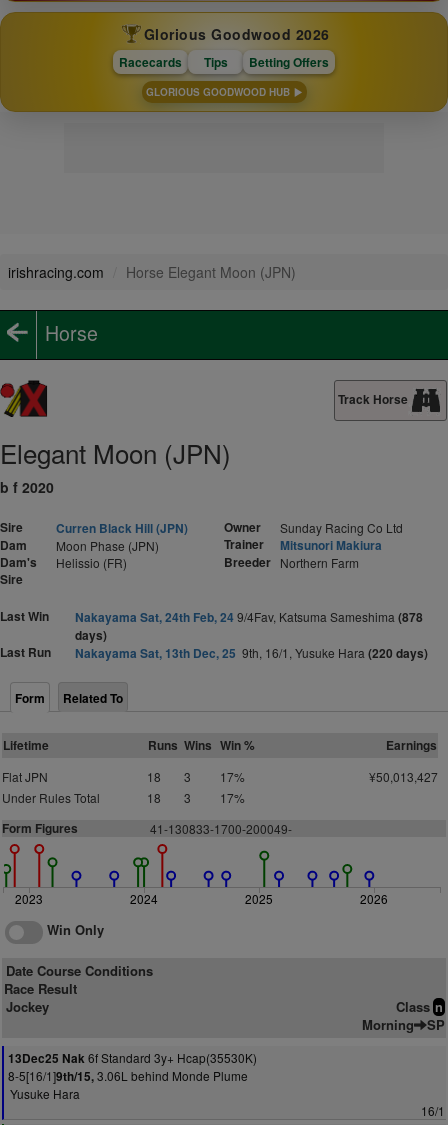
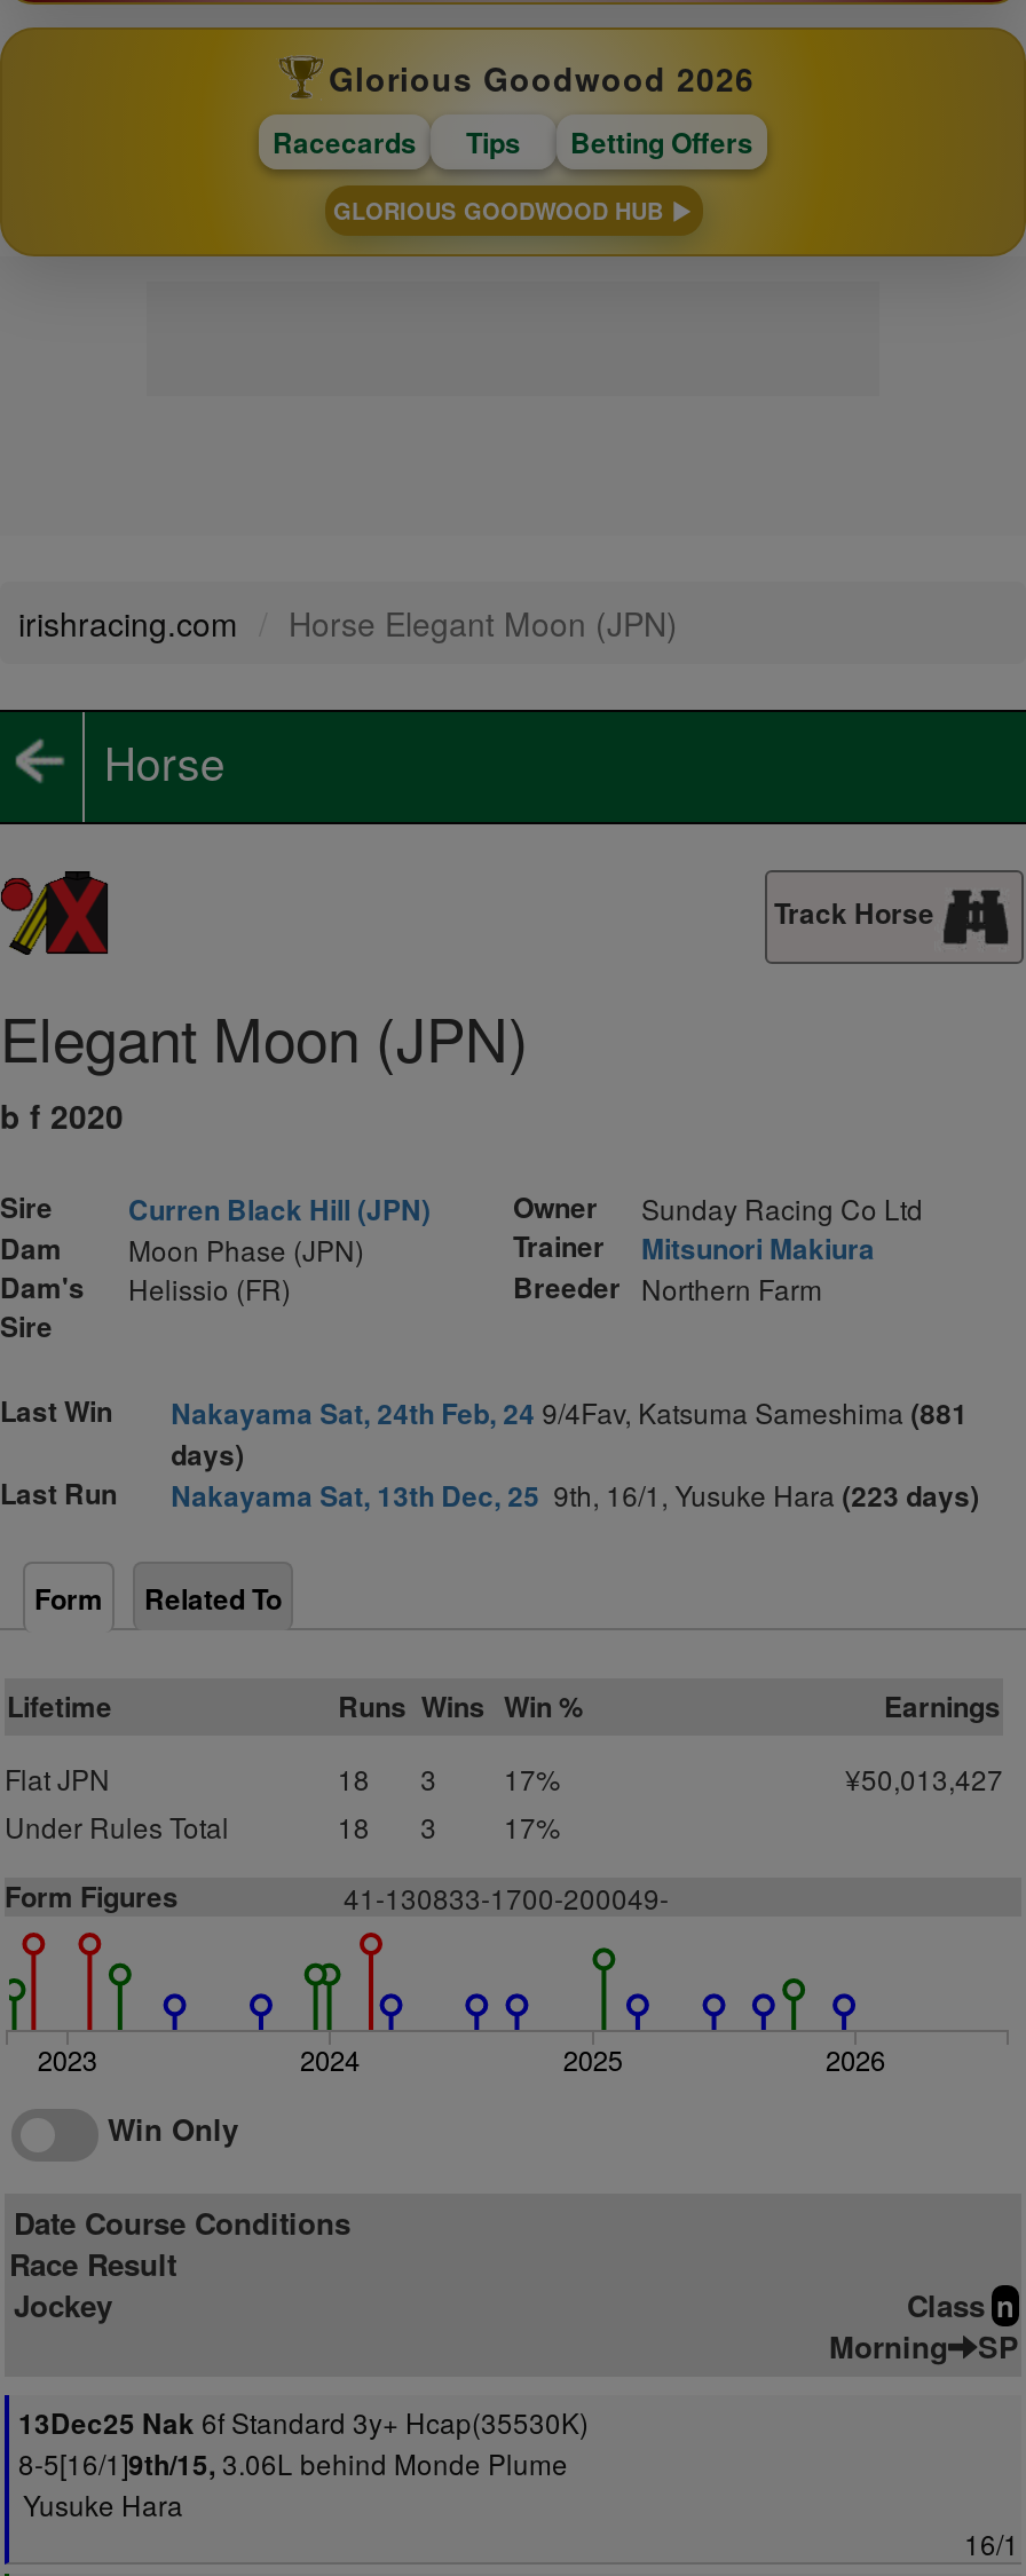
[75,608,423,626] Nakayama Sat, 24th Feb, 24 9/4Fav, Katsuma Sameshima (878 -> [171,1392,968,1433] Nakayama Sat, 24th Feb, 24 9/4Fav, Katsuma Sameshima (881
[75,644,428,662] Nakayama Sat, 13th Dec, 25 9th, 16/1, Yusuke Hara (220 days) -> [171,1475,980,1516] Nakayama Sat, 13th Dec, 25 9th, 16/1, Yusuke Hara (223 days)

